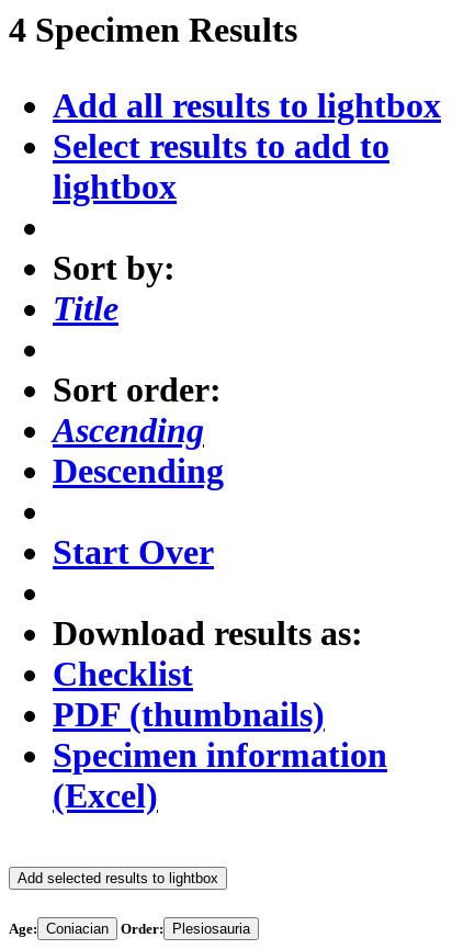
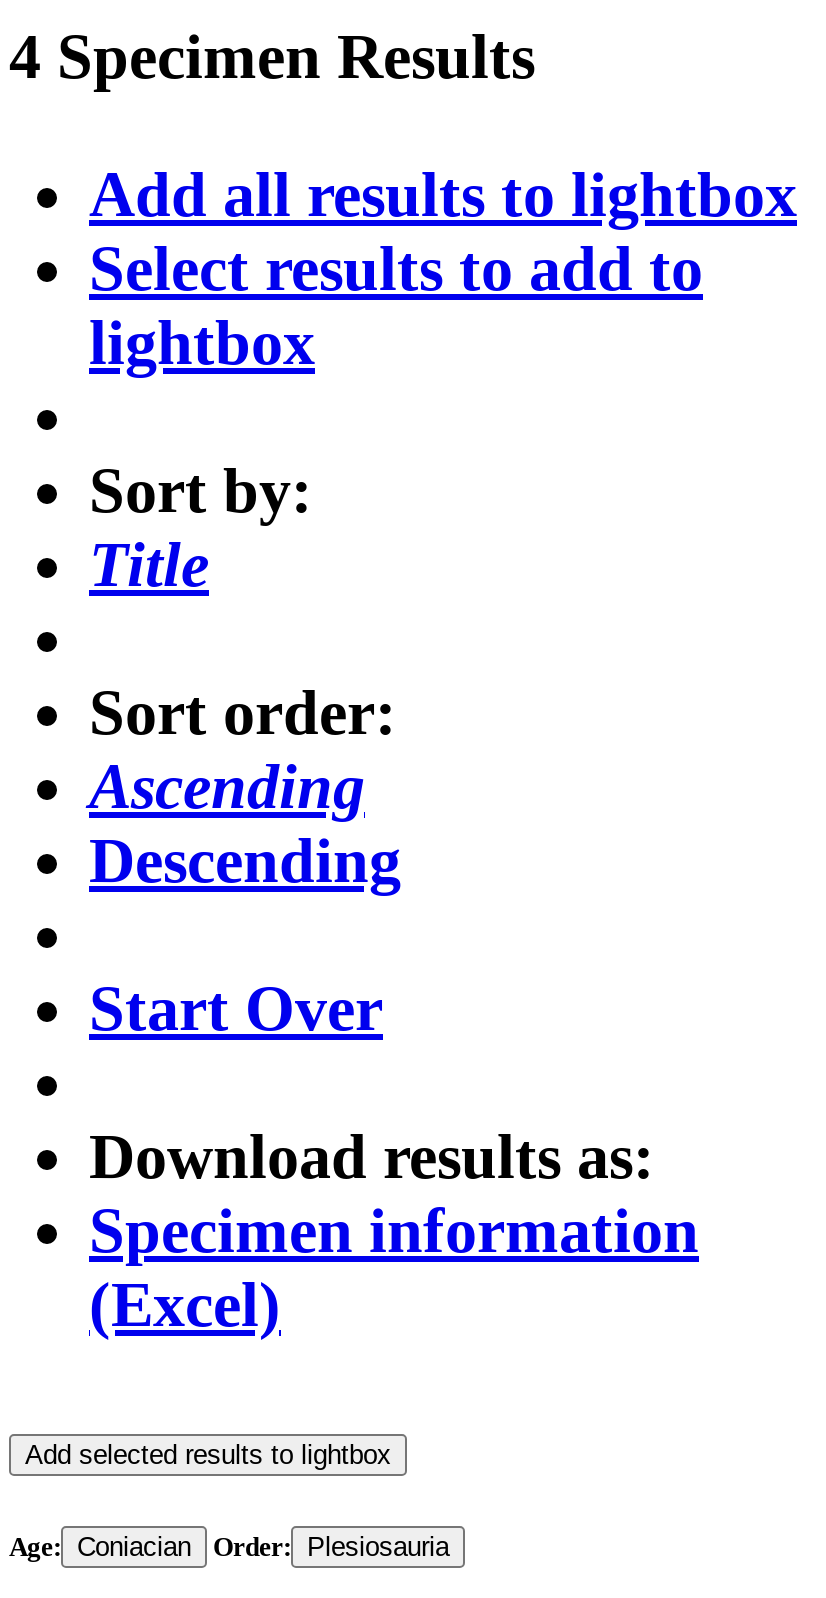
[53,654,325,734] Checklist | PDF (thumbnails) -> none

